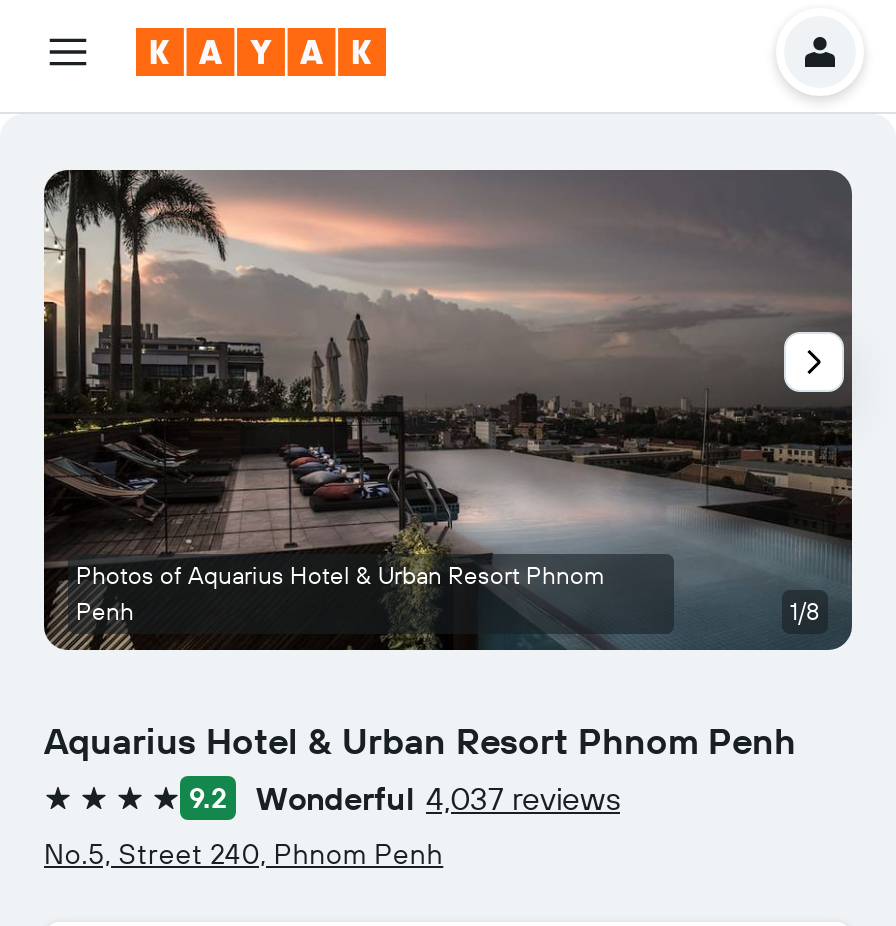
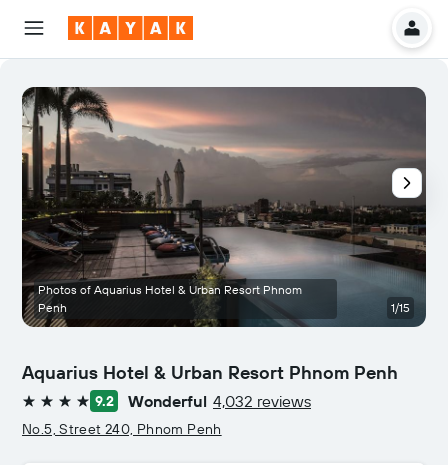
[790,596,820,626] 1/8 -> [391,300,410,315] 1/15
[256,778,620,818] Wonderful 4,037 reviews -> [128,391,311,411] Wonderful 4,032 reviews

